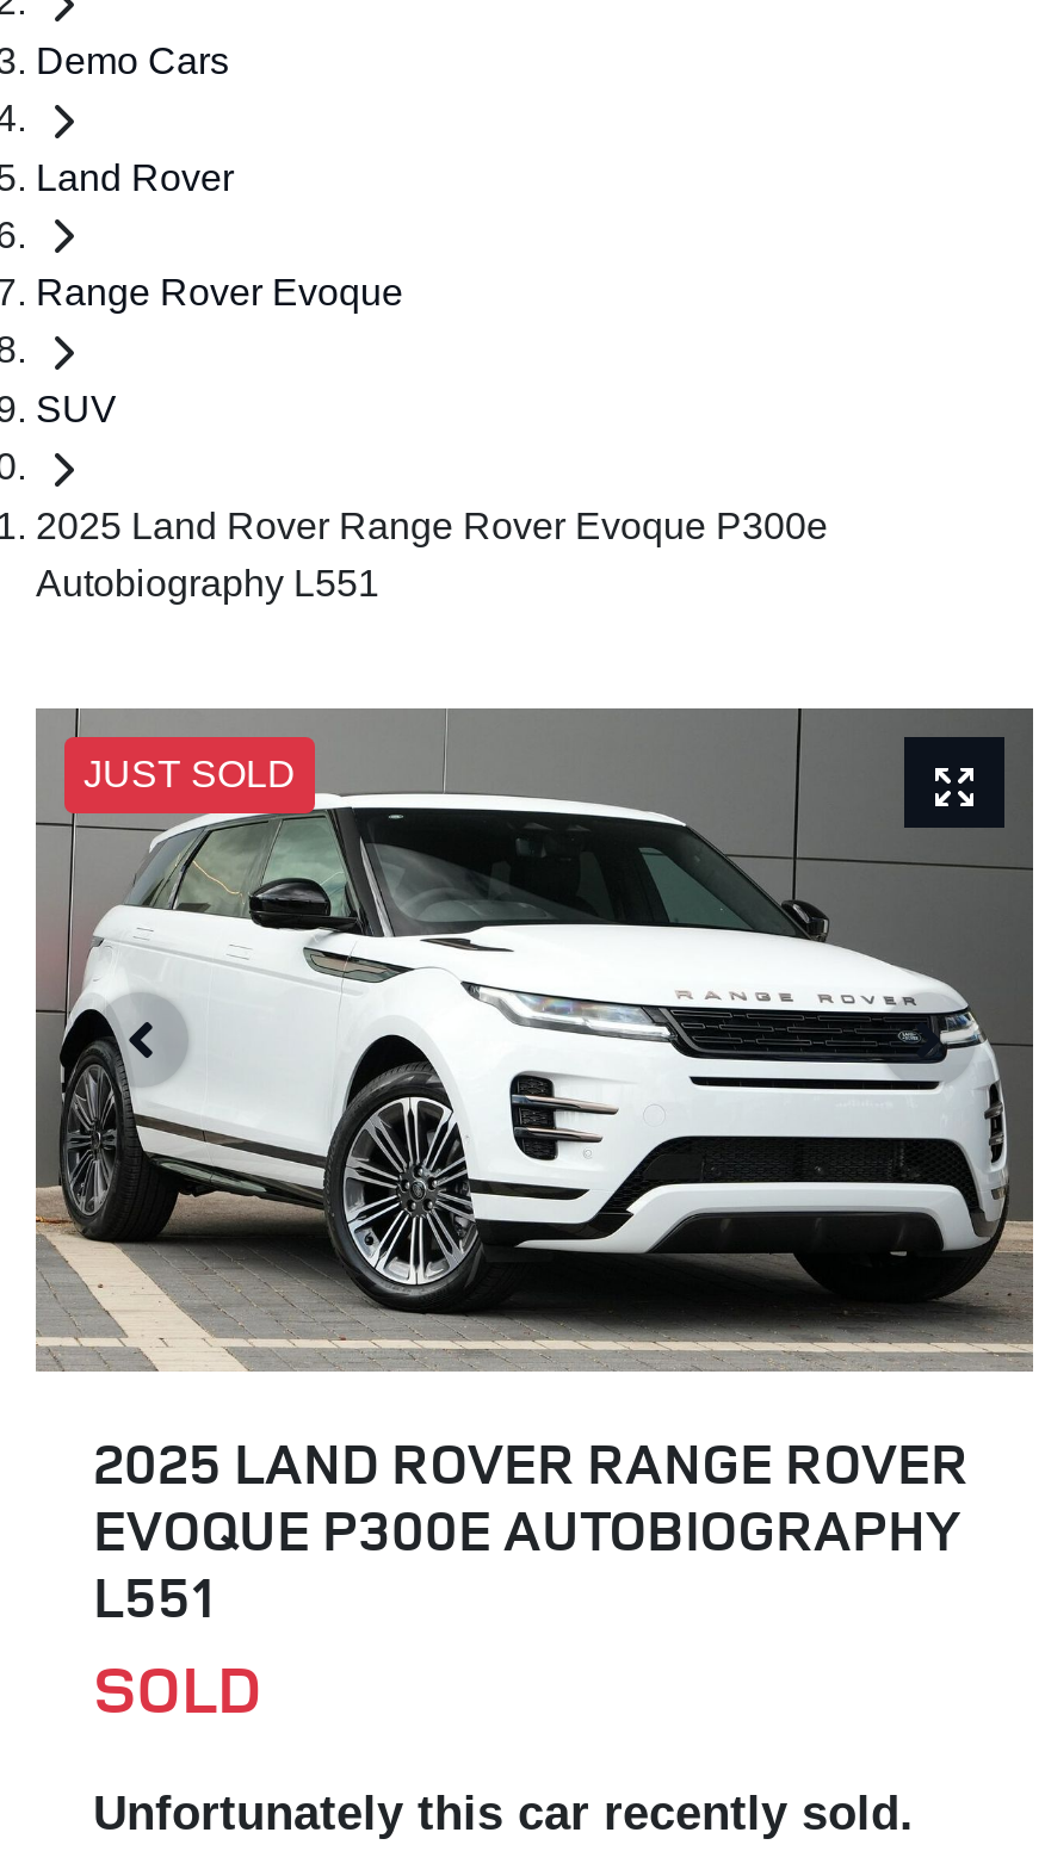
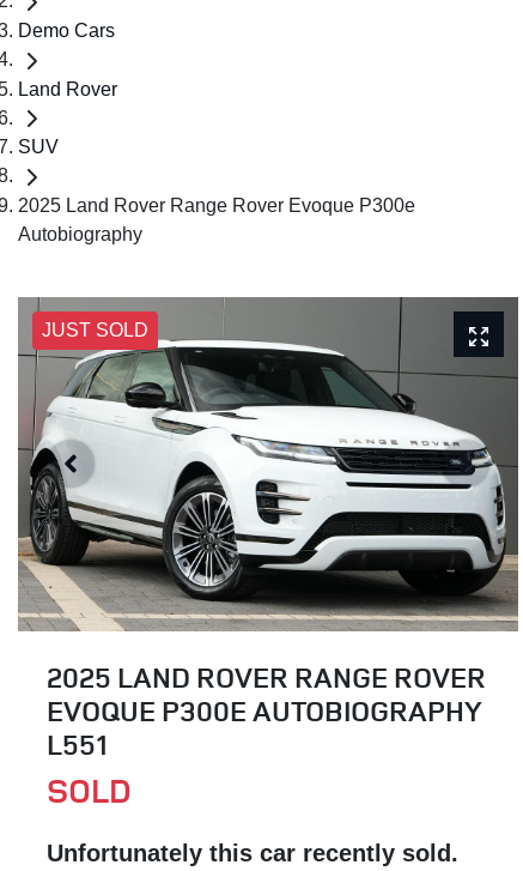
[36,273,403,313] Range Rover Evoque -> none
[36,562,379,603] Autobiography L551 -> [18,224,142,245] Autobiography

